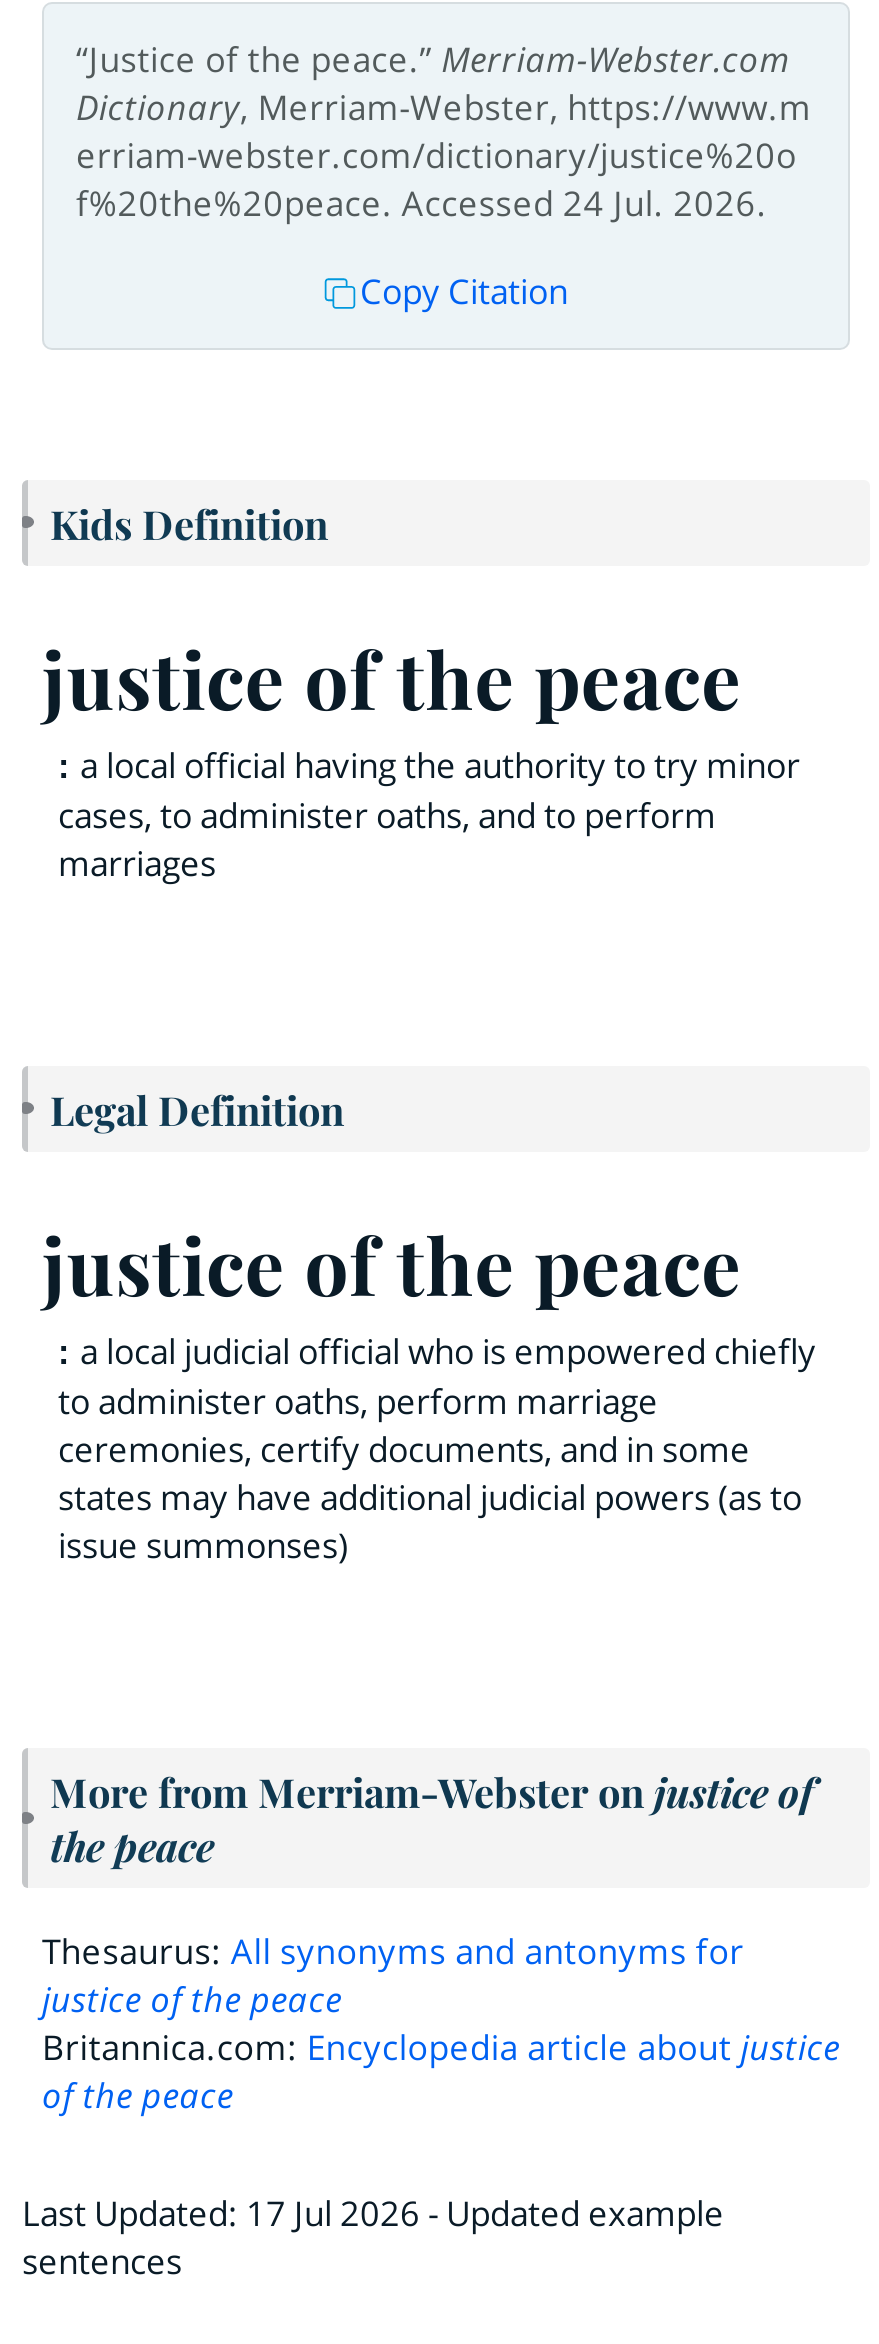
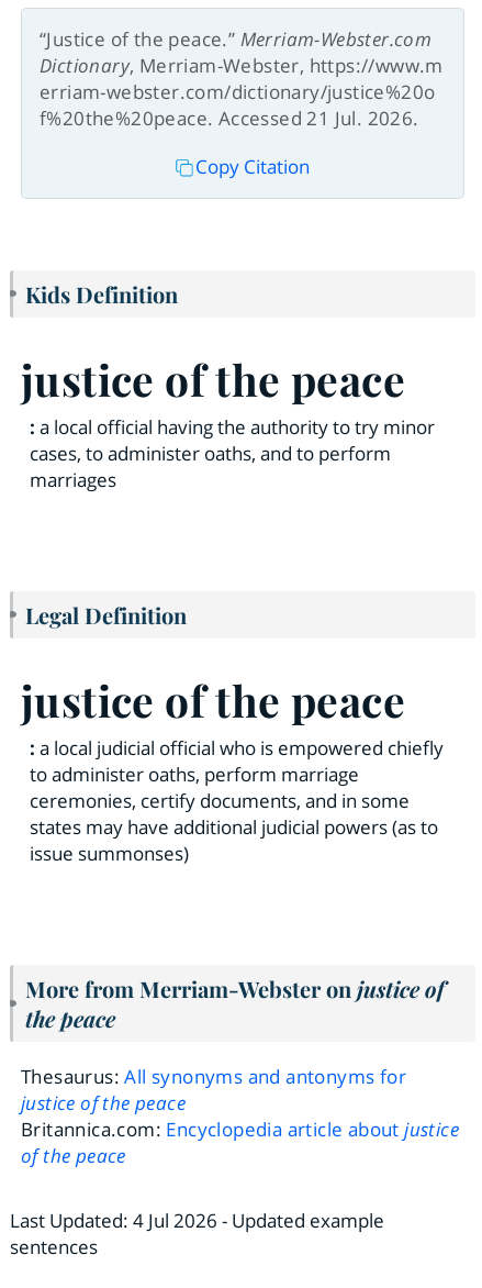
[76,180,767,226] f%20the%20peace. Accessed 24 Jul. 2026. -> [40,105,419,131] f%20the%20peace. Accessed 21 Jul. 2026.
[22,2190,724,2236] Last Updated: 17 Jul 2026 - Updated example -> [10,1208,384,1233] Last Updated: 4 Jul 2026 - Updated example

